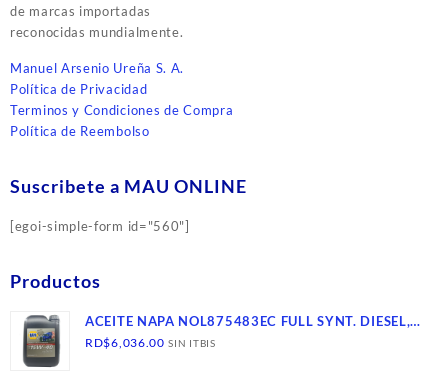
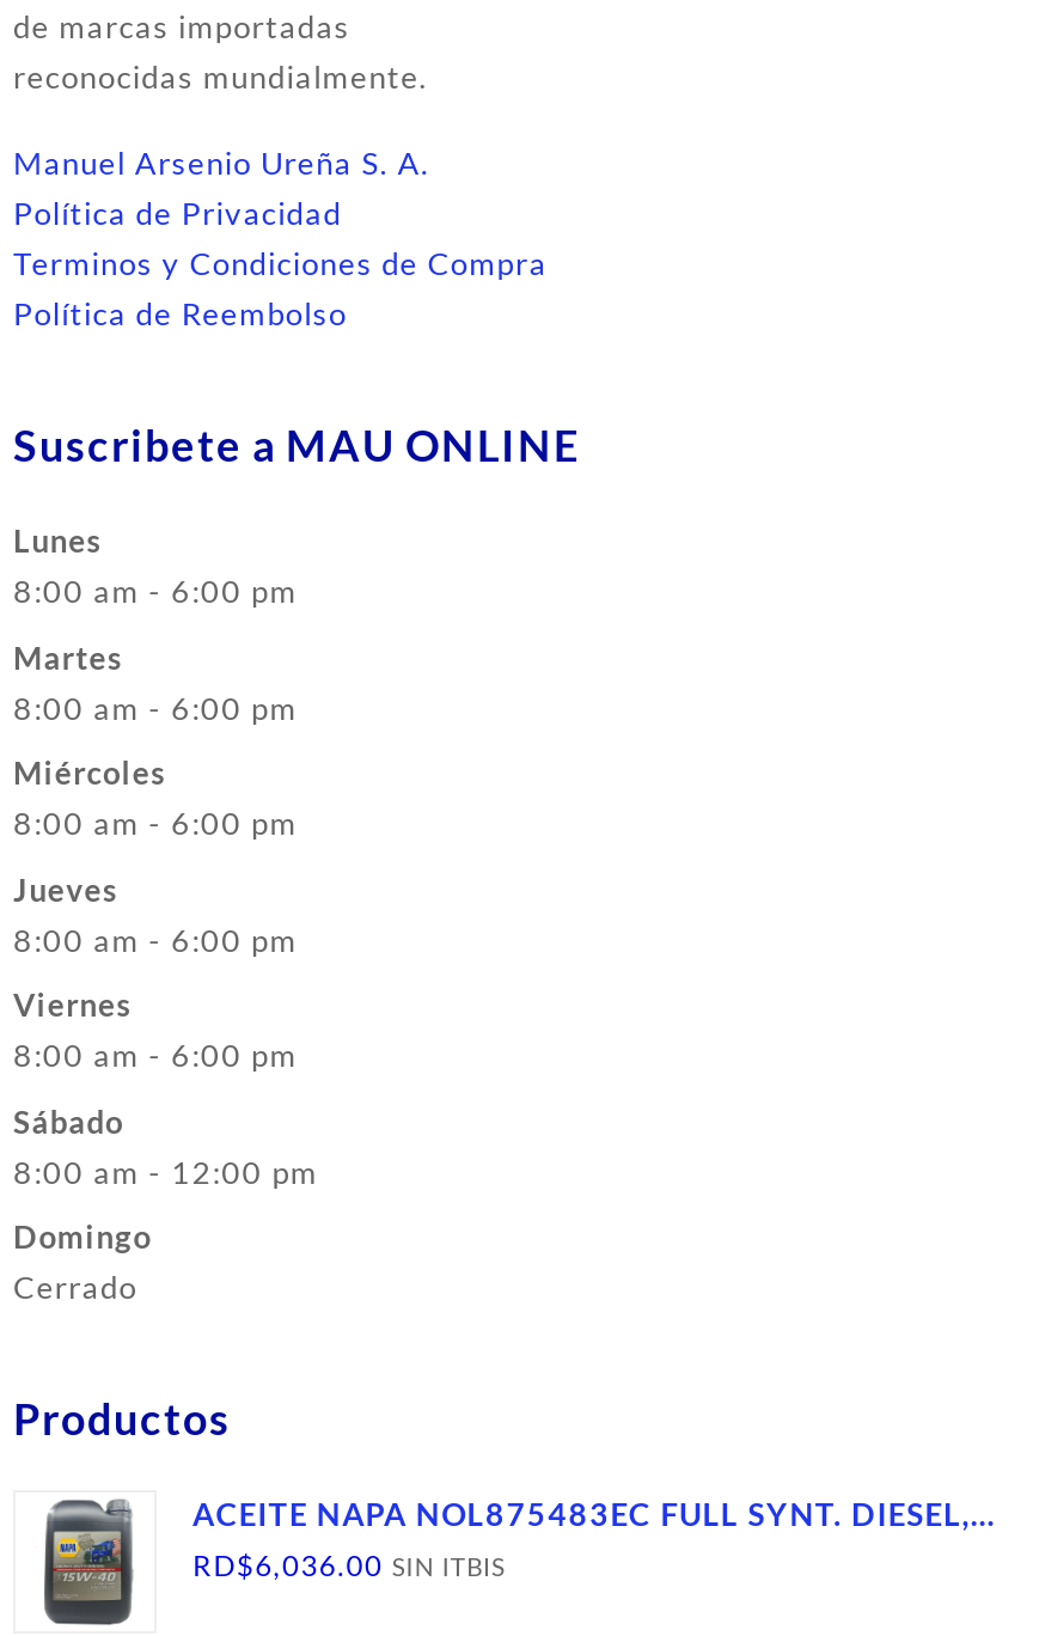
[10,218,190,234] [egoi-simple-form id="560"] -> [13,522,318,1306] Lunes | 8:00 am - 6:00 pm | Martes | 8:00 am - 6:00 pm | Miércoles | 8:00 am - 6:00 pm | Jueves | 8:00 am - 6:00 pm | Viernes | 8:00 am - 6:00 pm | Sábado | 8:00 am - 12:00 pm | Domingo | Cerrado

